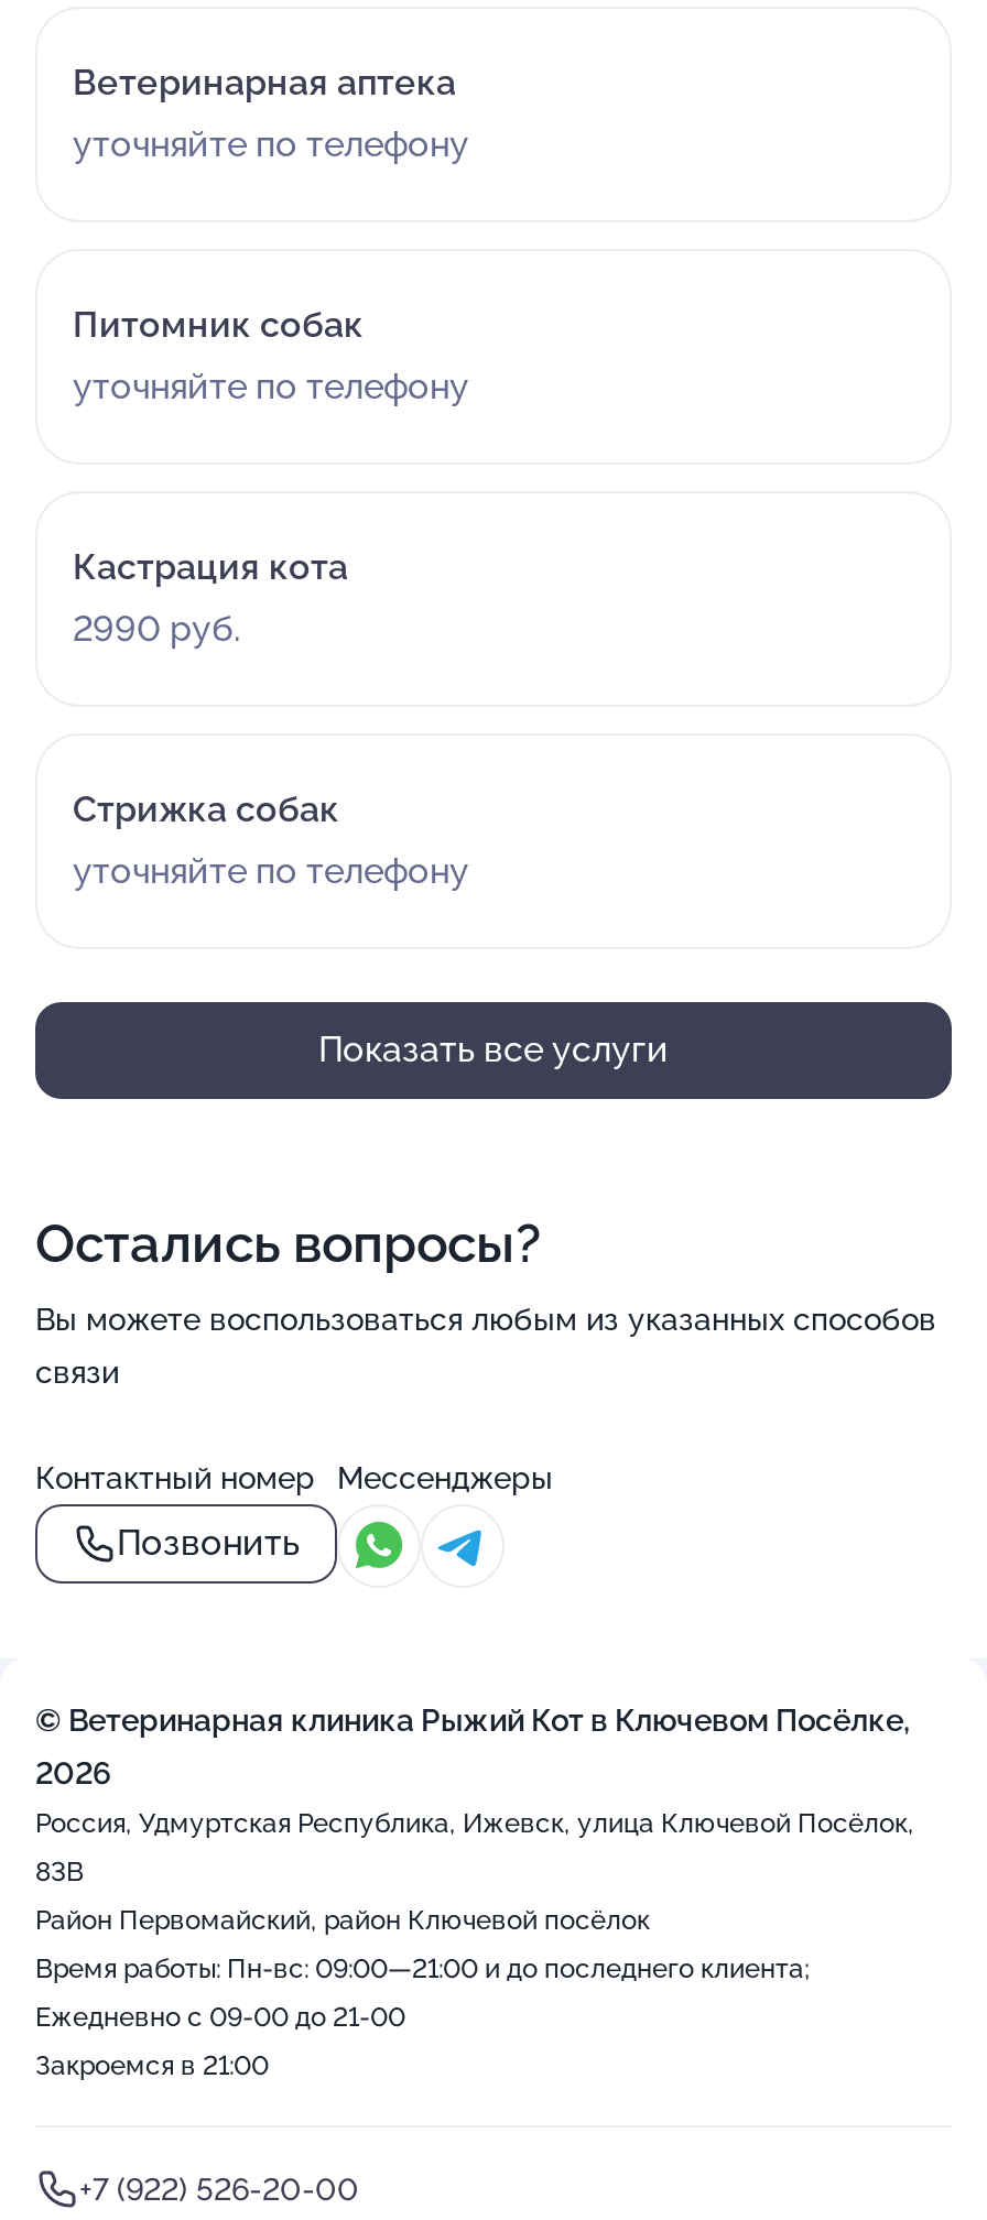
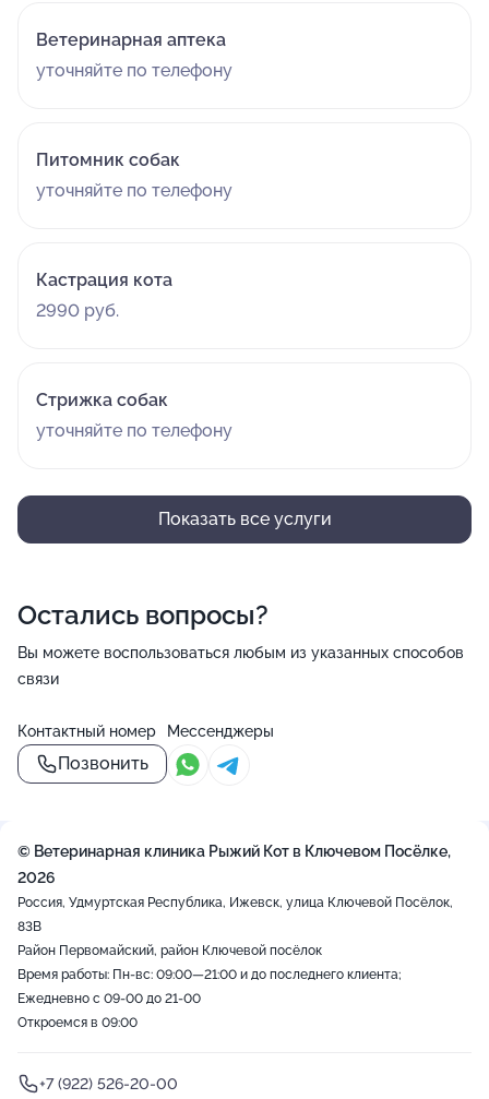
[35,2050,269,2081] Закроемся в 21:00 -> [17,1015,138,1030] Откроемся в 09:00

